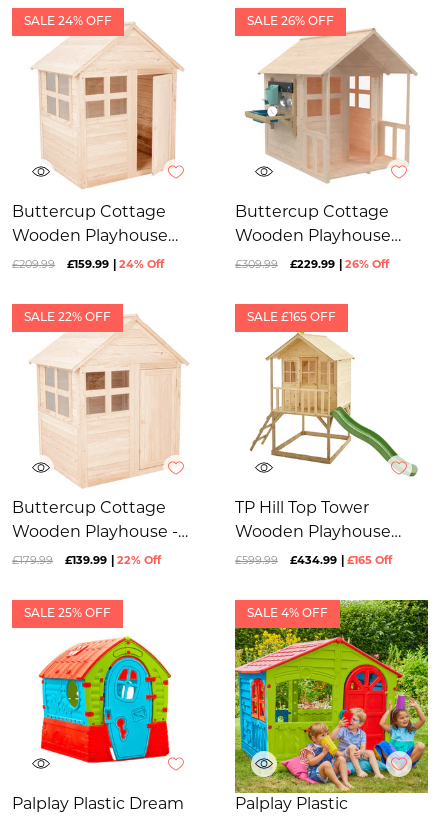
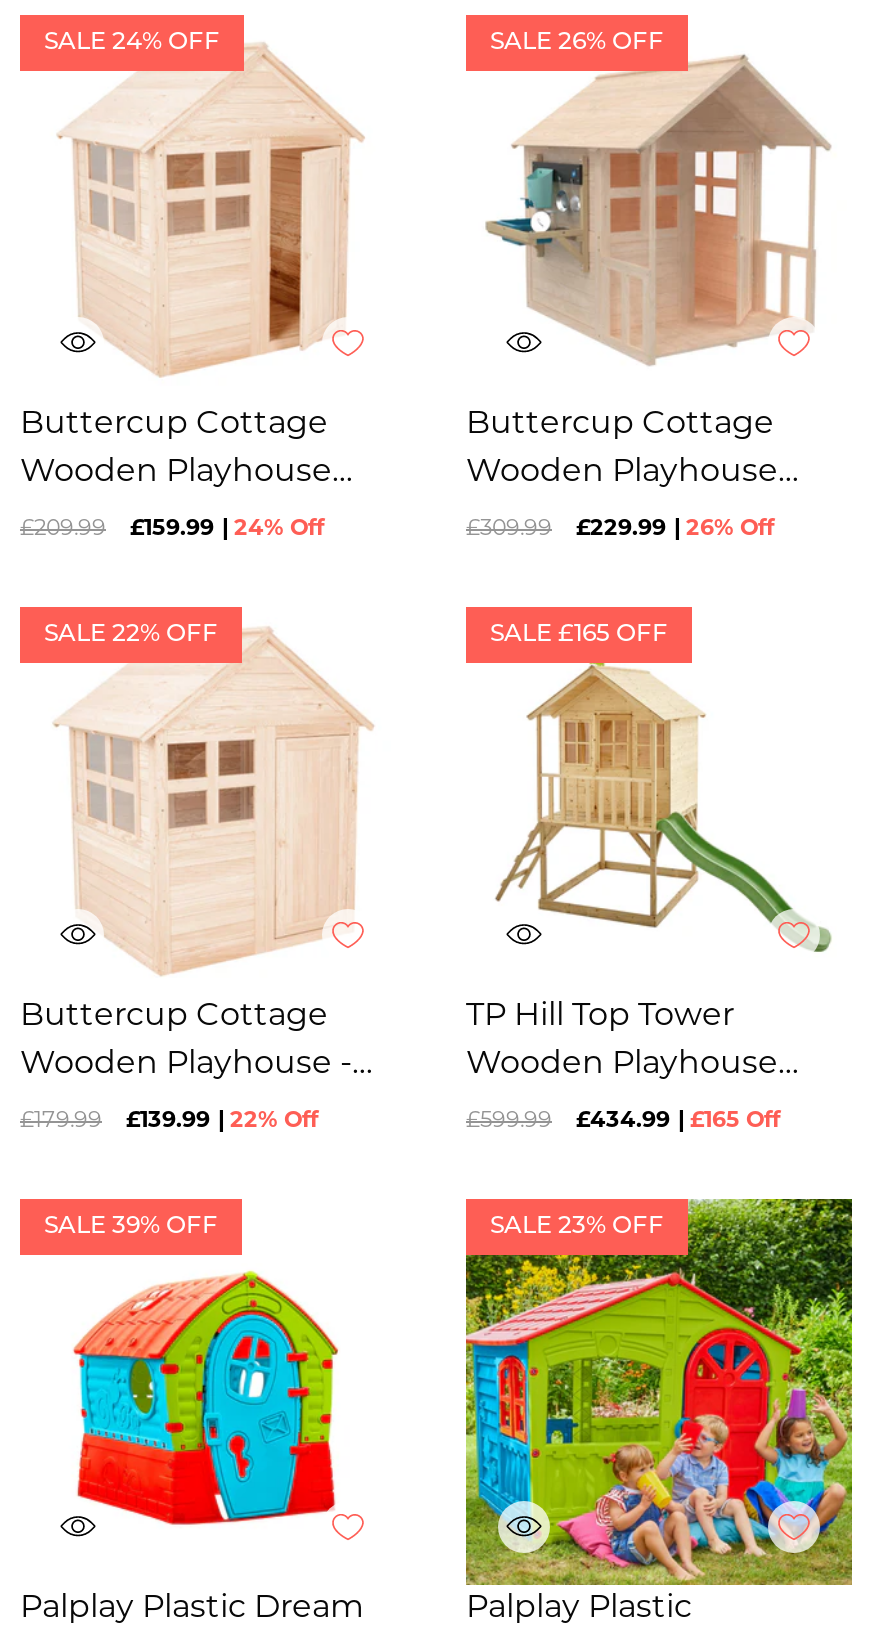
[24,608,111,620] SALE 25% OFF -> [44,1215,218,1239] SALE 39% OFF
[247,608,328,620] SALE 4% OFF -> [490,1215,664,1239] SALE 23% OFF

